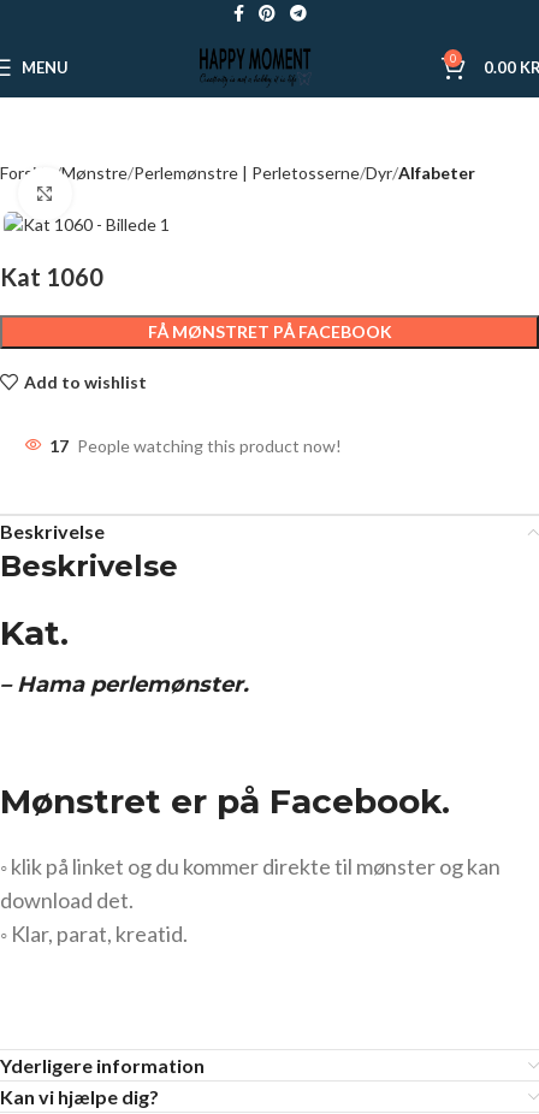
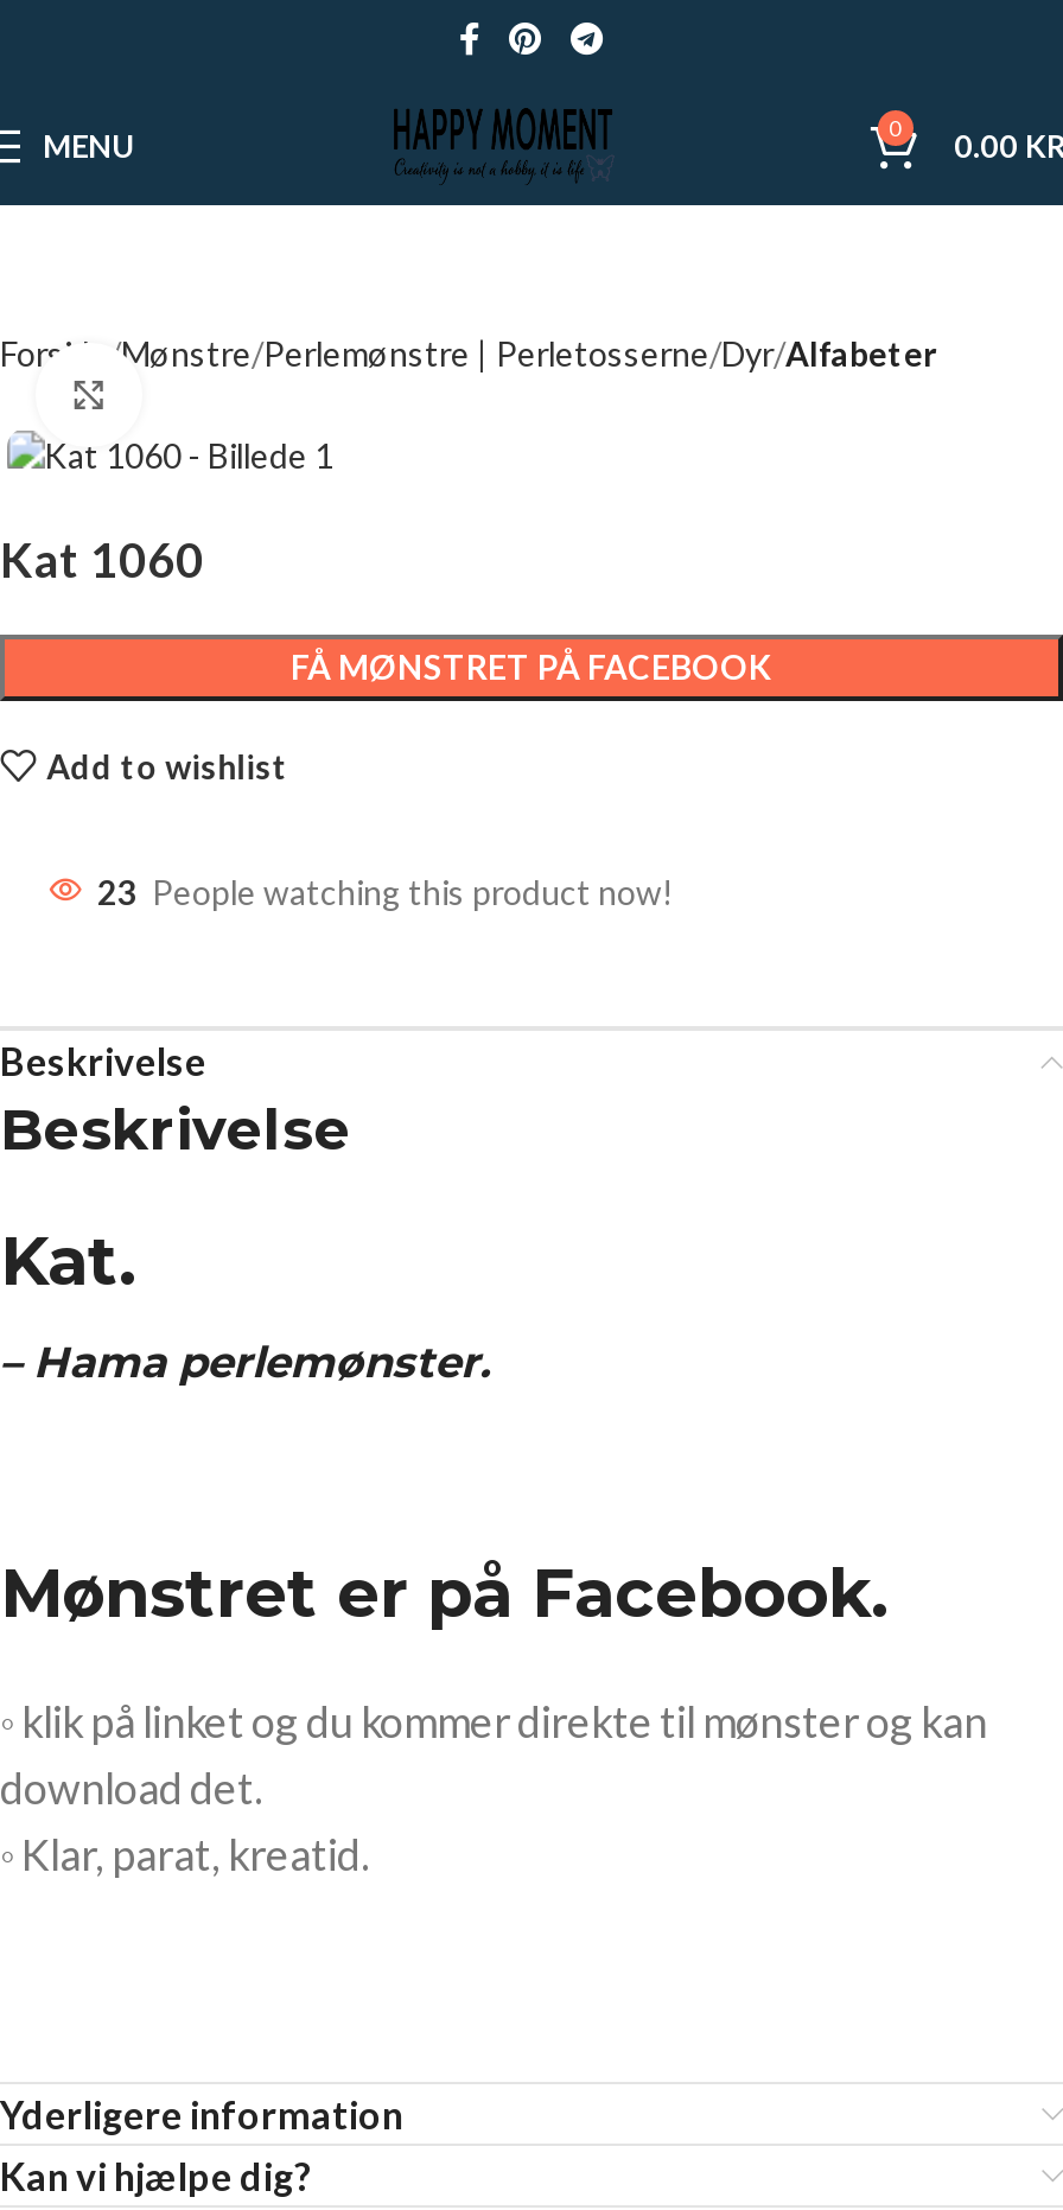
[49,436,342,457] 17 People watching this product now! -> [97,873,674,913] 23 People watching this product now!

